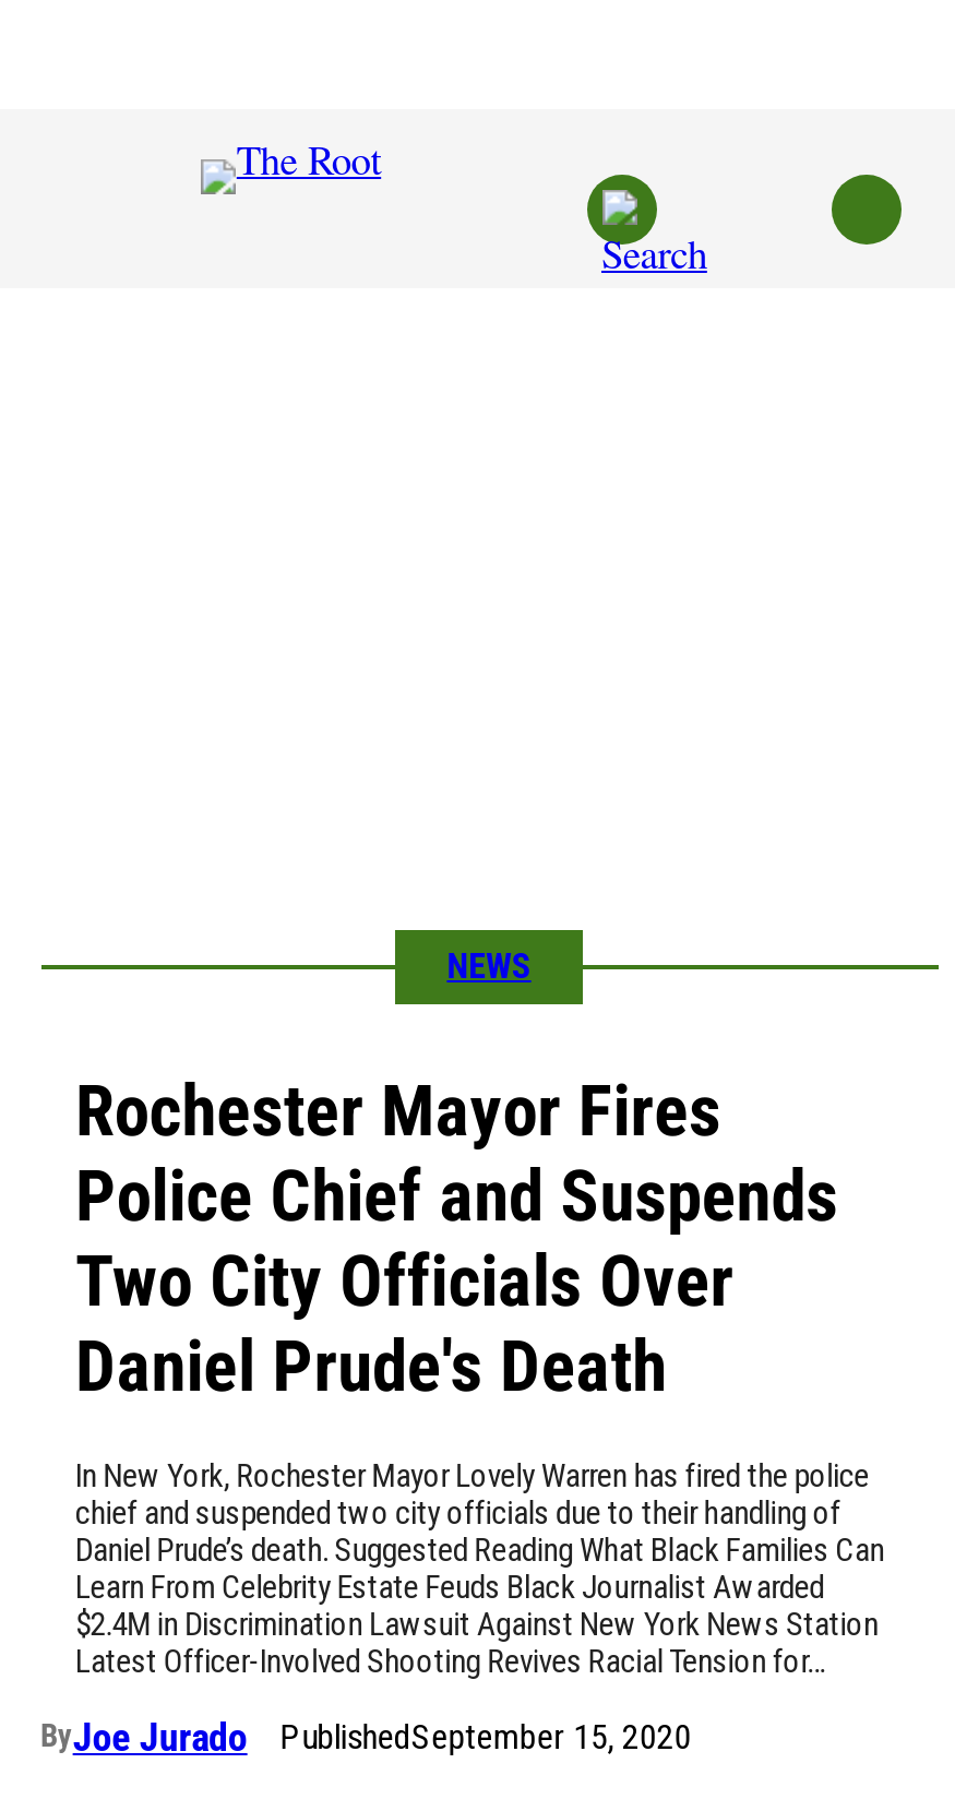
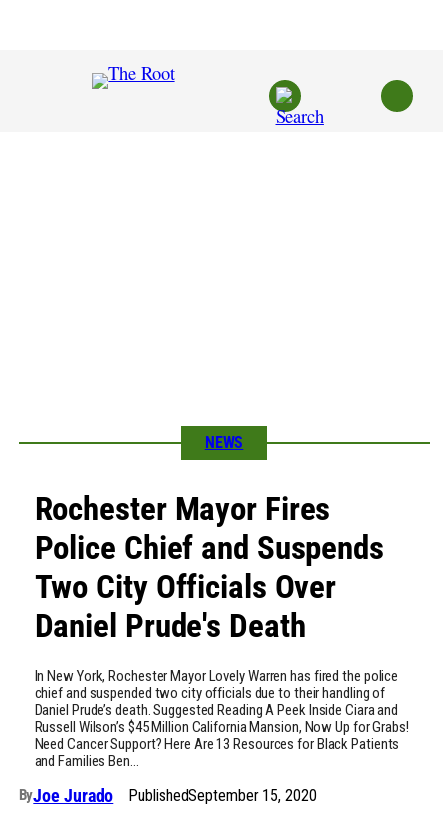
[75,1530,884,1681] Daniel Prude’s death. Suggested Reading What Black Families Can | Learn From Celebrity Estate Feuds Black Journalist Awarded | $2.4M in Discrimination Lawsuit Against New York News Station | Latest Officer-Involved Shooting Revives Racial Tension for… -> [34,701,409,770] Daniel Prude’s death. Suggested Reading A Peek Inside Ciara and | Russell Wilson’s $45 Million California Mansion, Now Up for Grabs! | Need Cancer Support? Here Are 13 Resources for Black Patients | and Families Ben…

